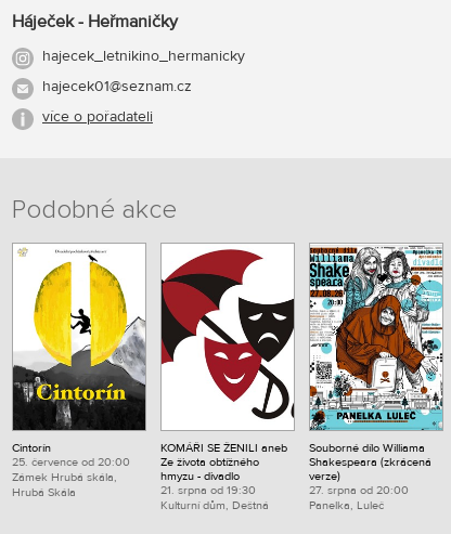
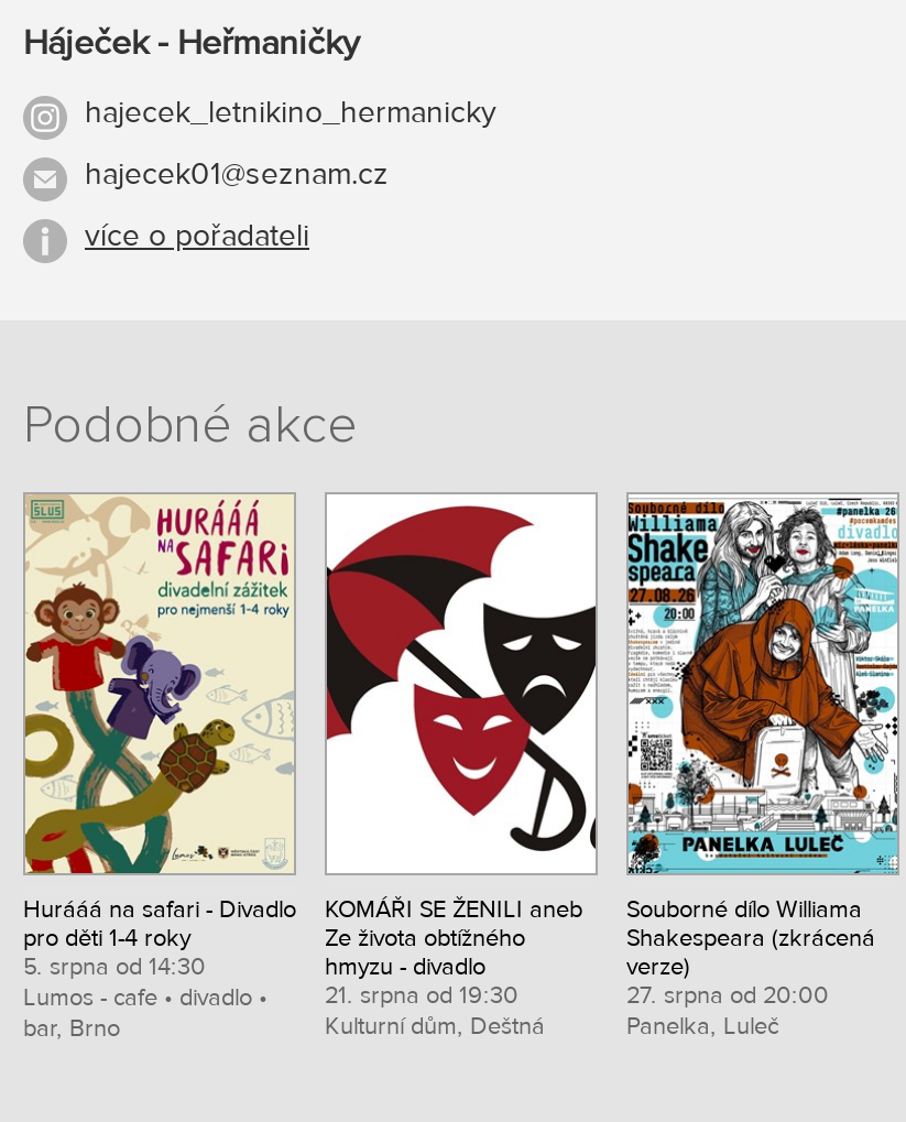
[12,244,146,500] [image] | Cintorín | 25. července od 20:00 | Zámek Hrubá skála, | Hrubá Skála -> [23,492,296,1044] [image] | Hurááá na safari - Divadlo | pro děti 1-4 roky | 5. srpna od 14:30 | Lumos - cafe • divadlo • | bar, Brno

